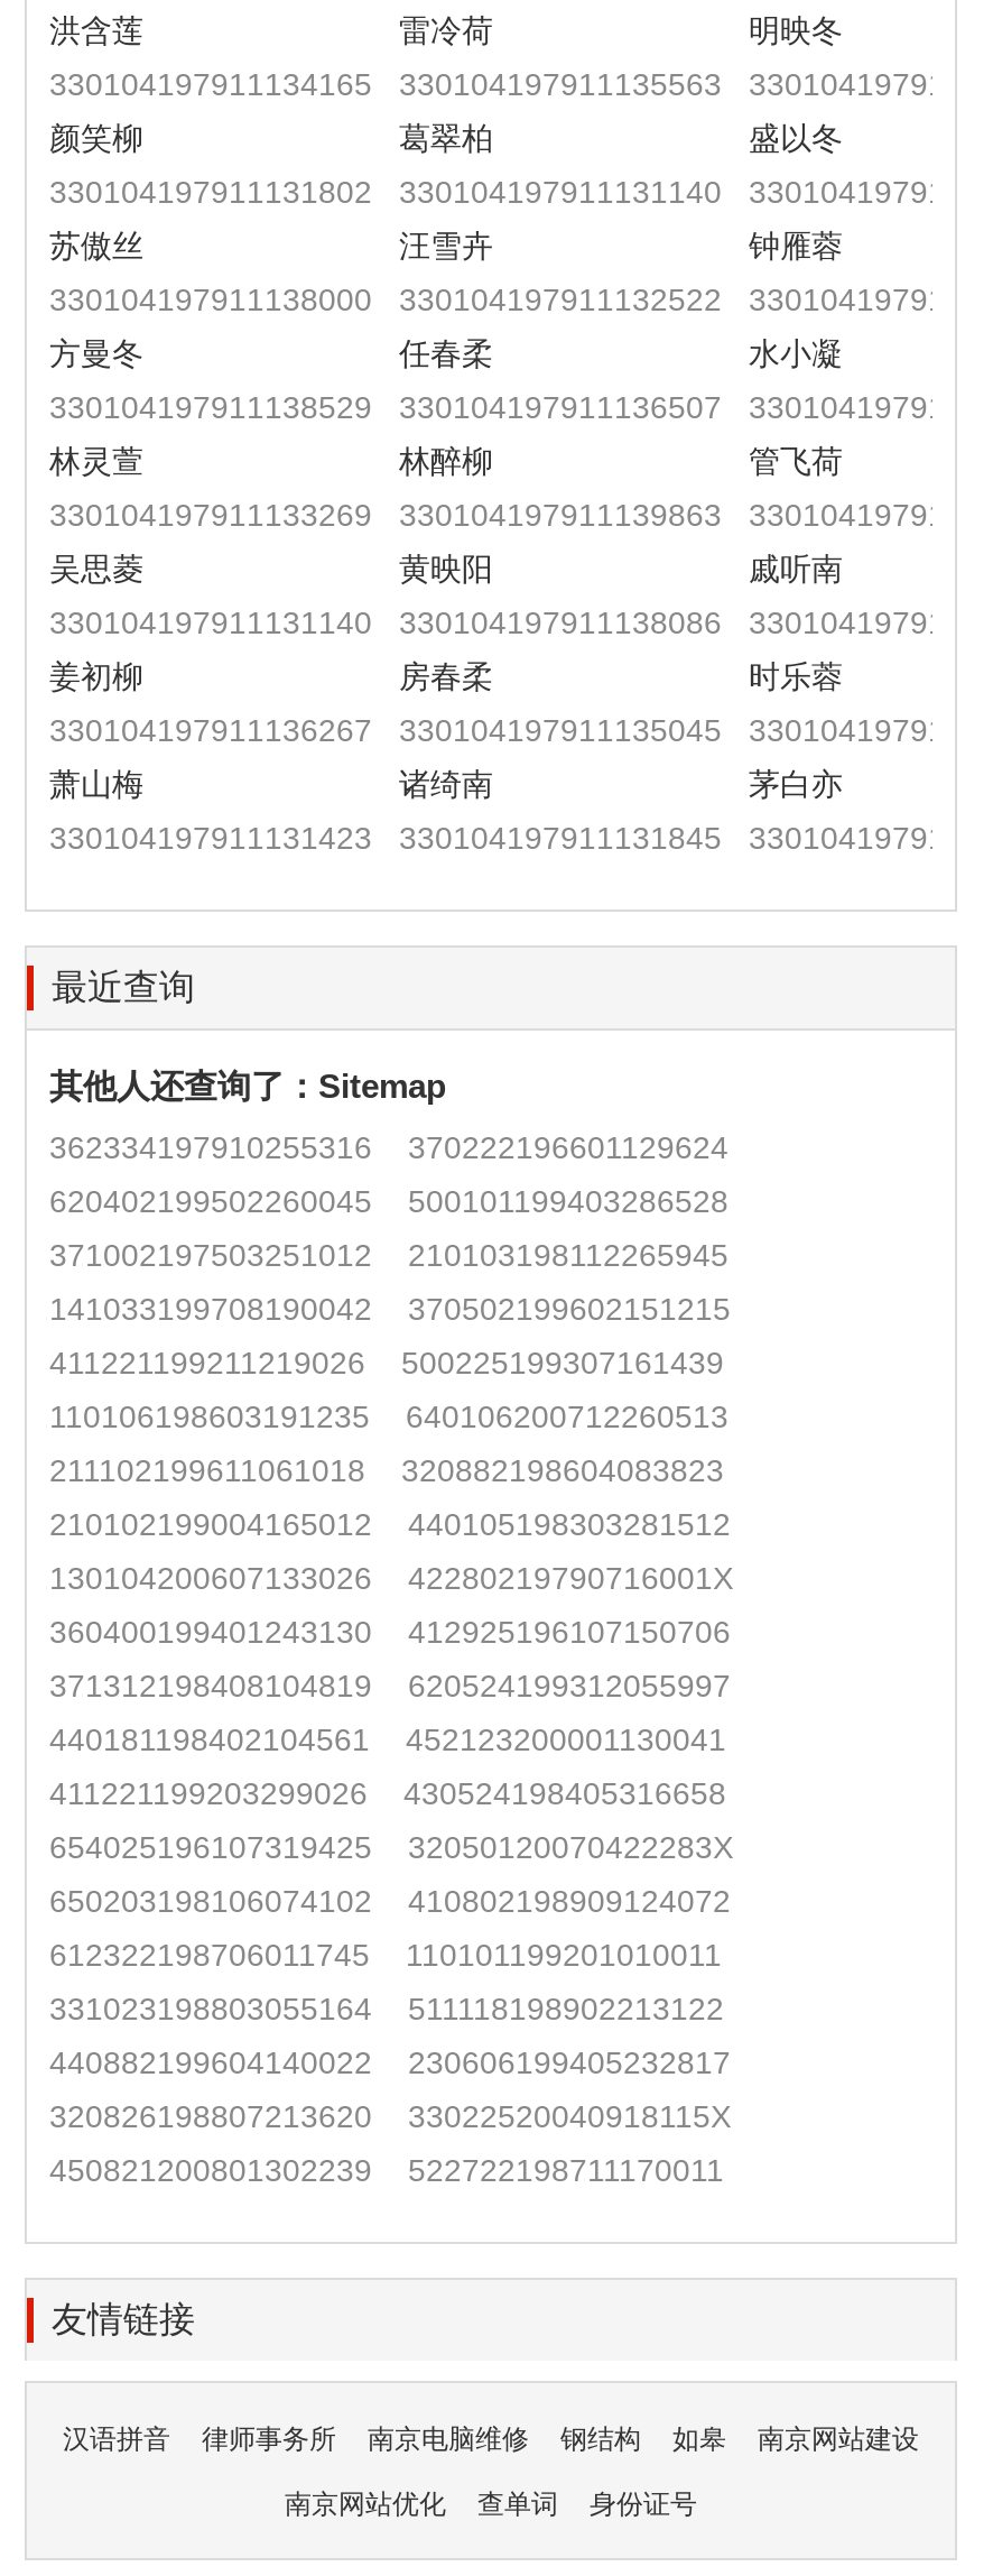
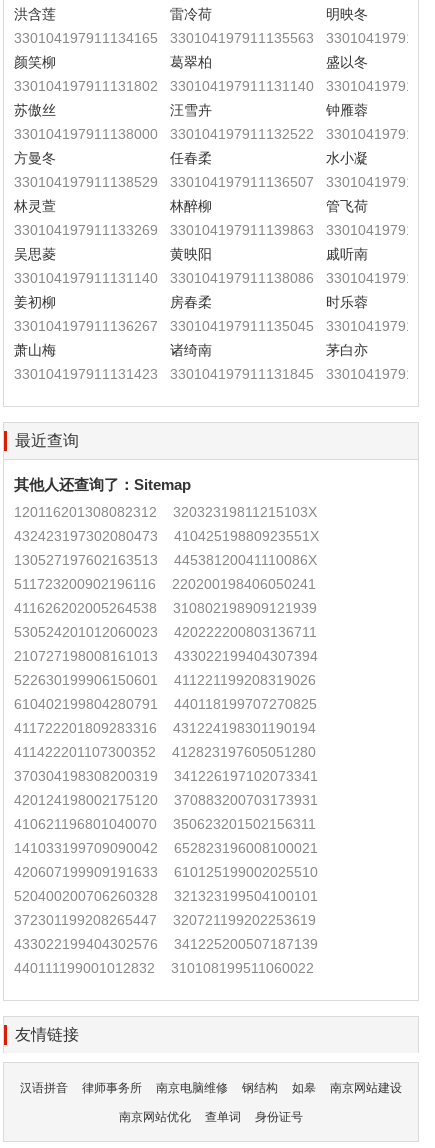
[49,1129,728,1165] 362334197910255316 | 370222196601129624 -> [14,504,317,520] 120116201308082312 | 32032319811215103X
[49,1183,728,1219] 620402199502260045 | 500101199403286528 -> [14,528,319,544] 432423197302080473 | 41042519880923551X
[49,1237,728,1273] 371002197503251012 | 210103198112265945 -> [14,552,317,568] 130527197602163513 | 44538120041110086X
[49,1291,731,1327] 141033199708190042 | 370502199602151215 -> [14,576,316,592] 511723200902196116 | 220200198406050241
[49,1345,724,1381] 411221199211219026 | 500225199307161439 -> [14,600,317,616] 411626202005264538 | 310802198909121939
[49,1398,728,1434] 110106198603191235 | 640106200712260513 -> [14,624,317,640] 530524201012060023 | 420222200803136711
[49,1452,724,1488] 211102199611061018 | 320882198604083823 -> [14,648,318,664] 210727198008161013 | 433022199404307394
[49,1506,731,1542] 210102199004165012 | 440105198303281512 -> [14,672,316,688] 522630199906150601 | 411221199208319026
[49,1560,733,1596] 130104200607133026 | 42280219790716001X -> [14,696,317,712] 610402199804280791 | 440118199707270825
[49,1614,731,1650] 360400199401243130 | 412925196107150706 -> [14,720,316,736] 411722201809283316 | 431224198301190194
[49,1668,731,1704] 371312198408104819 | 620524199312055997 -> [14,744,316,760] 411422201107300352 | 412823197605051280
[49,1721,726,1757] 440181198402104561 | 452123200001130041 -> [14,768,318,784] 370304198308200319 | 341226197102073341
[49,1775,726,1811] 411221199203299026 | 430524198405316658 -> [14,792,318,808] 420124198002175120 | 370883200703173931
[49,1829,733,1865] 654025196107319425 | 32050120070422283X -> [14,816,316,832] 410621196801040070 | 350623201502156311
[49,1883,731,1919] 650203198106074102 | 410802198909124072 -> [14,840,318,856] 141033199709090042 | 652823196008100021
[49,1937,722,1973] 612322198706011745 | 110101199201010011 -> [14,864,318,880] 420607199909191633 | 610125199002025510
[49,1991,724,2026] 331023198803055164 | 511118198902213122 -> [14,888,318,904] 520400200706260328 | 321323199504100101
[49,2044,731,2080] 440882199604140022 | 230606199405232817 -> [14,912,316,928] 372301199208265447 | 320721199202253619
[49,2098,731,2134] 320826198807213620 | 33022520040918115X -> [14,936,318,952] 433022199404302576 | 341225200507187139
[49,2152,724,2188] 450821200801302239 | 522722198711170011 -> [14,960,314,976] 440111199001012832 | 310108199511060022

